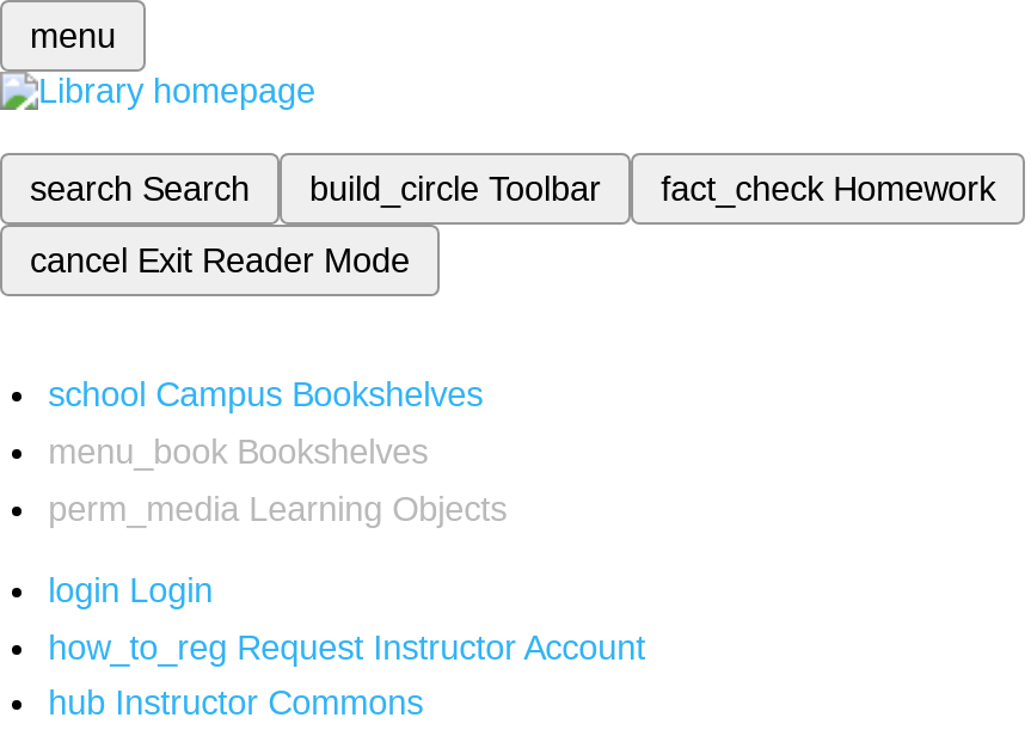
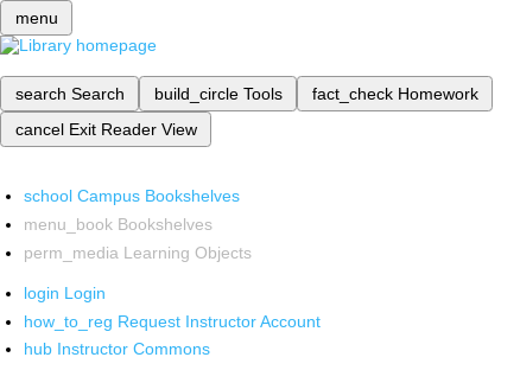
[309,170,601,208] build_circle Toolbar -> [154,84,282,103] build_circle Tools
[30,241,410,280] cancel Exit Reader Mode -> [15,120,196,139] cancel Exit Reader View

